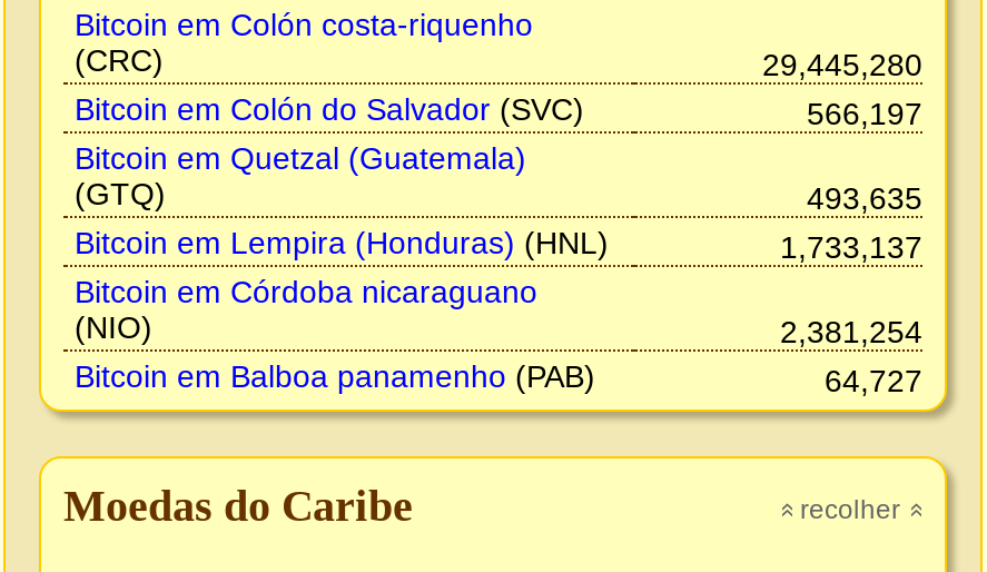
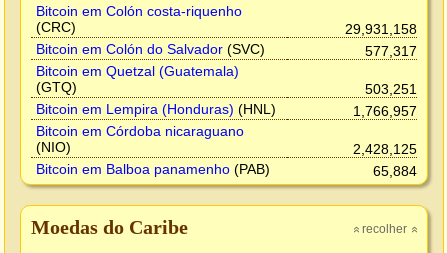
[762,47,922,82] 29,445,280 -> [345,21,417,37] 29,931,158
[807,96,922,131] 566,197 -> [365,43,417,59] 577,317
[807,180,922,216] 493,635 -> [365,81,417,97] 503,251
[780,229,922,265] 1,733,137 -> [353,103,417,119] 1,766,957
[780,314,922,349] 2,381,254 -> [353,141,417,157] 2,428,125
[825,363,922,398] 64,727 -> [373,163,417,179] 65,884

